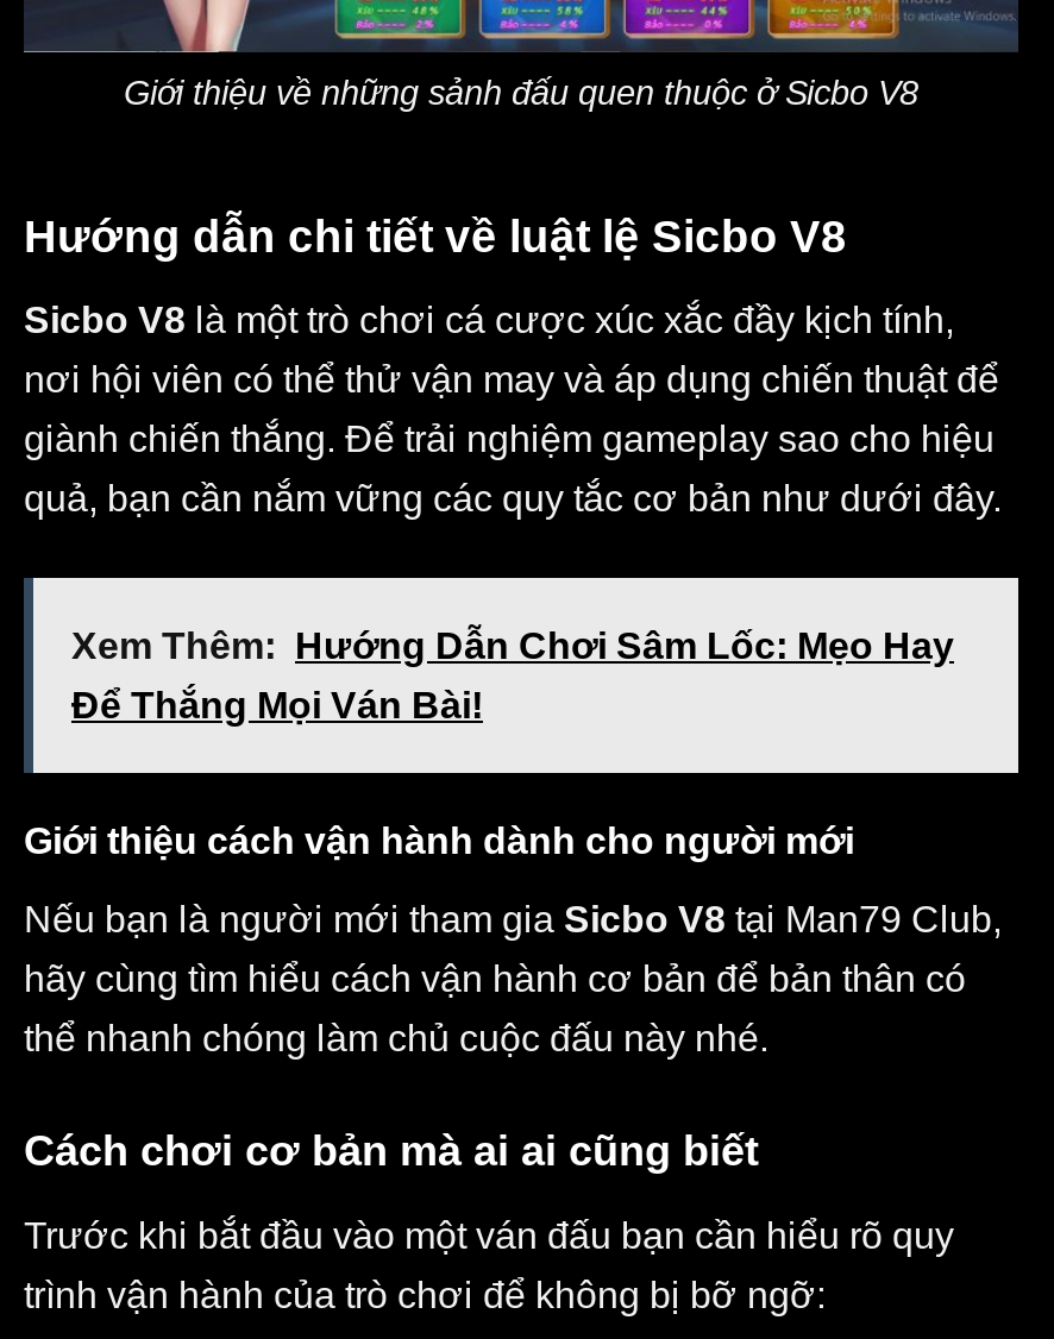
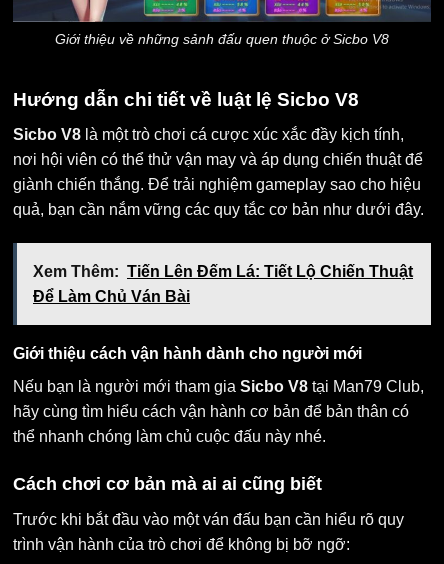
[71,625,954,665] Xem Thêm: Hướng Dẫn Chơi Sâm Lốc: Mẹo Hay -> [33,263,413,280] Xem Thêm: Tiến Lên Đếm Lá: Tiết Lộ Chiến Thuật
[71,684,483,725] Để Thắng Mọi Ván Bài! -> [33,288,190,305] Để Làm Chủ Ván Bài

